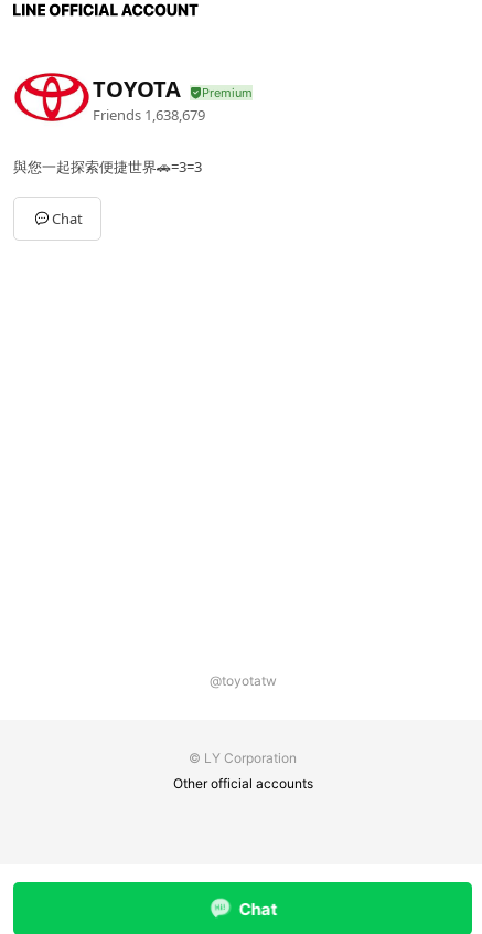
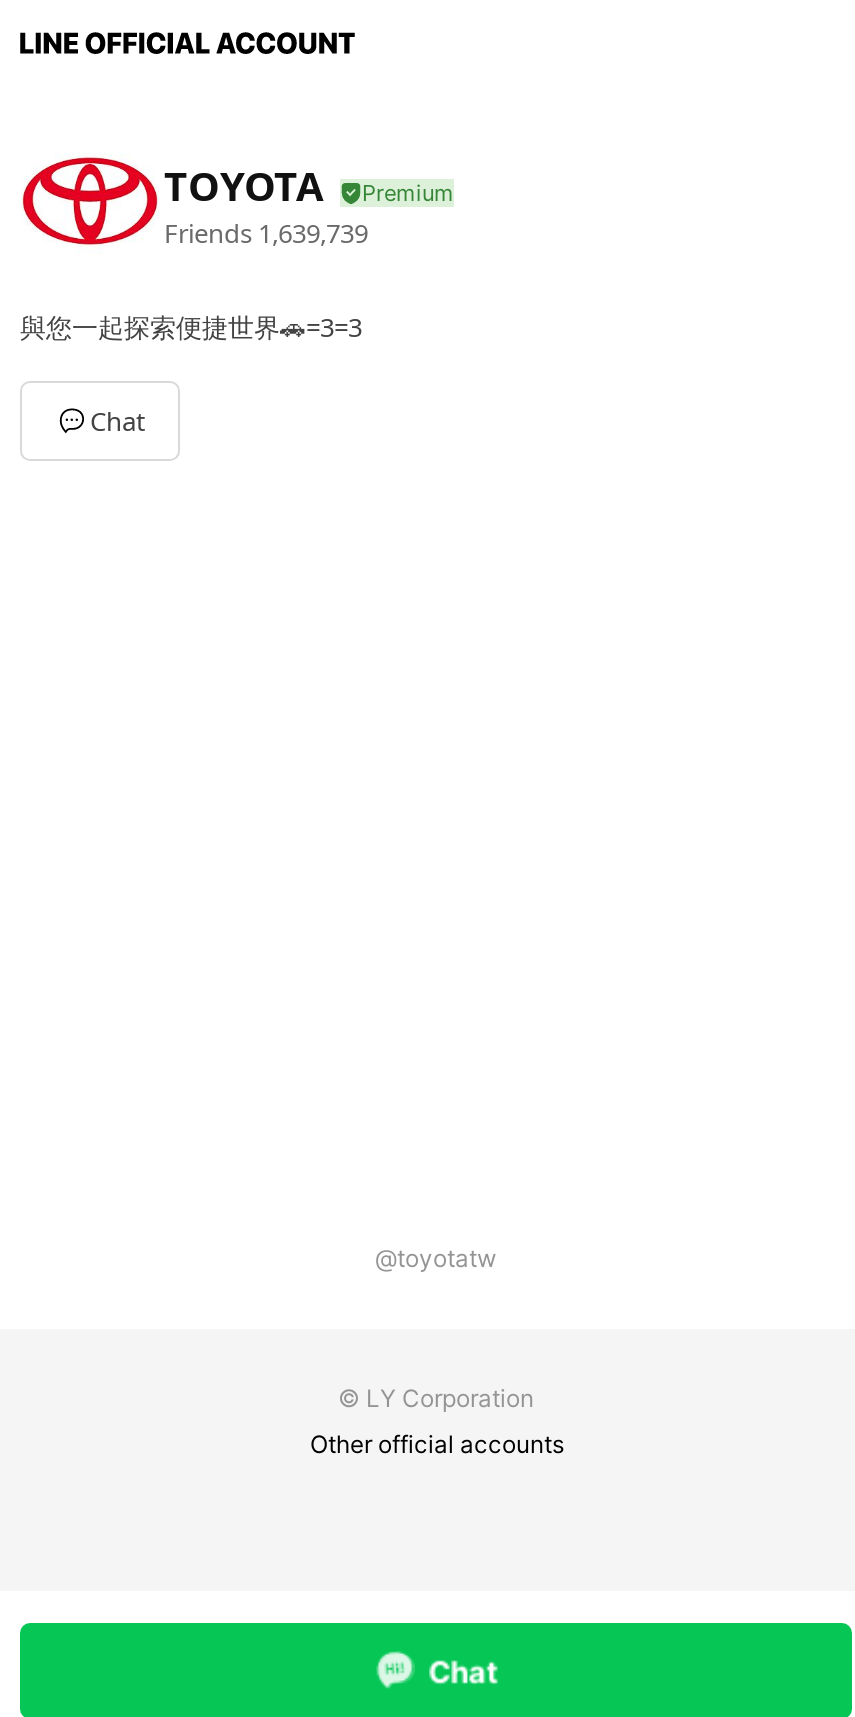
[93,104,205,124] Friends 1,638,679 -> [164,214,368,250] Friends 1,639,739

